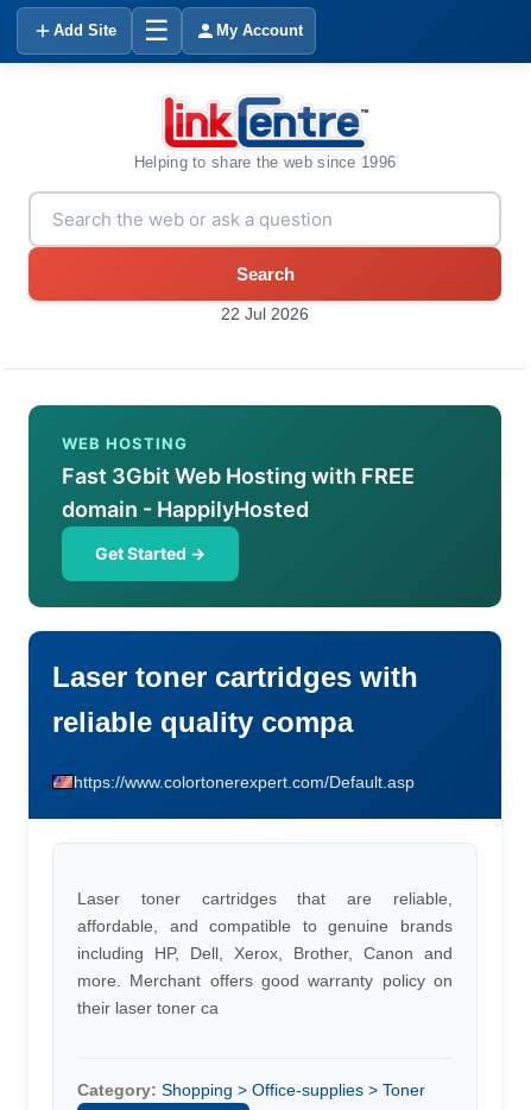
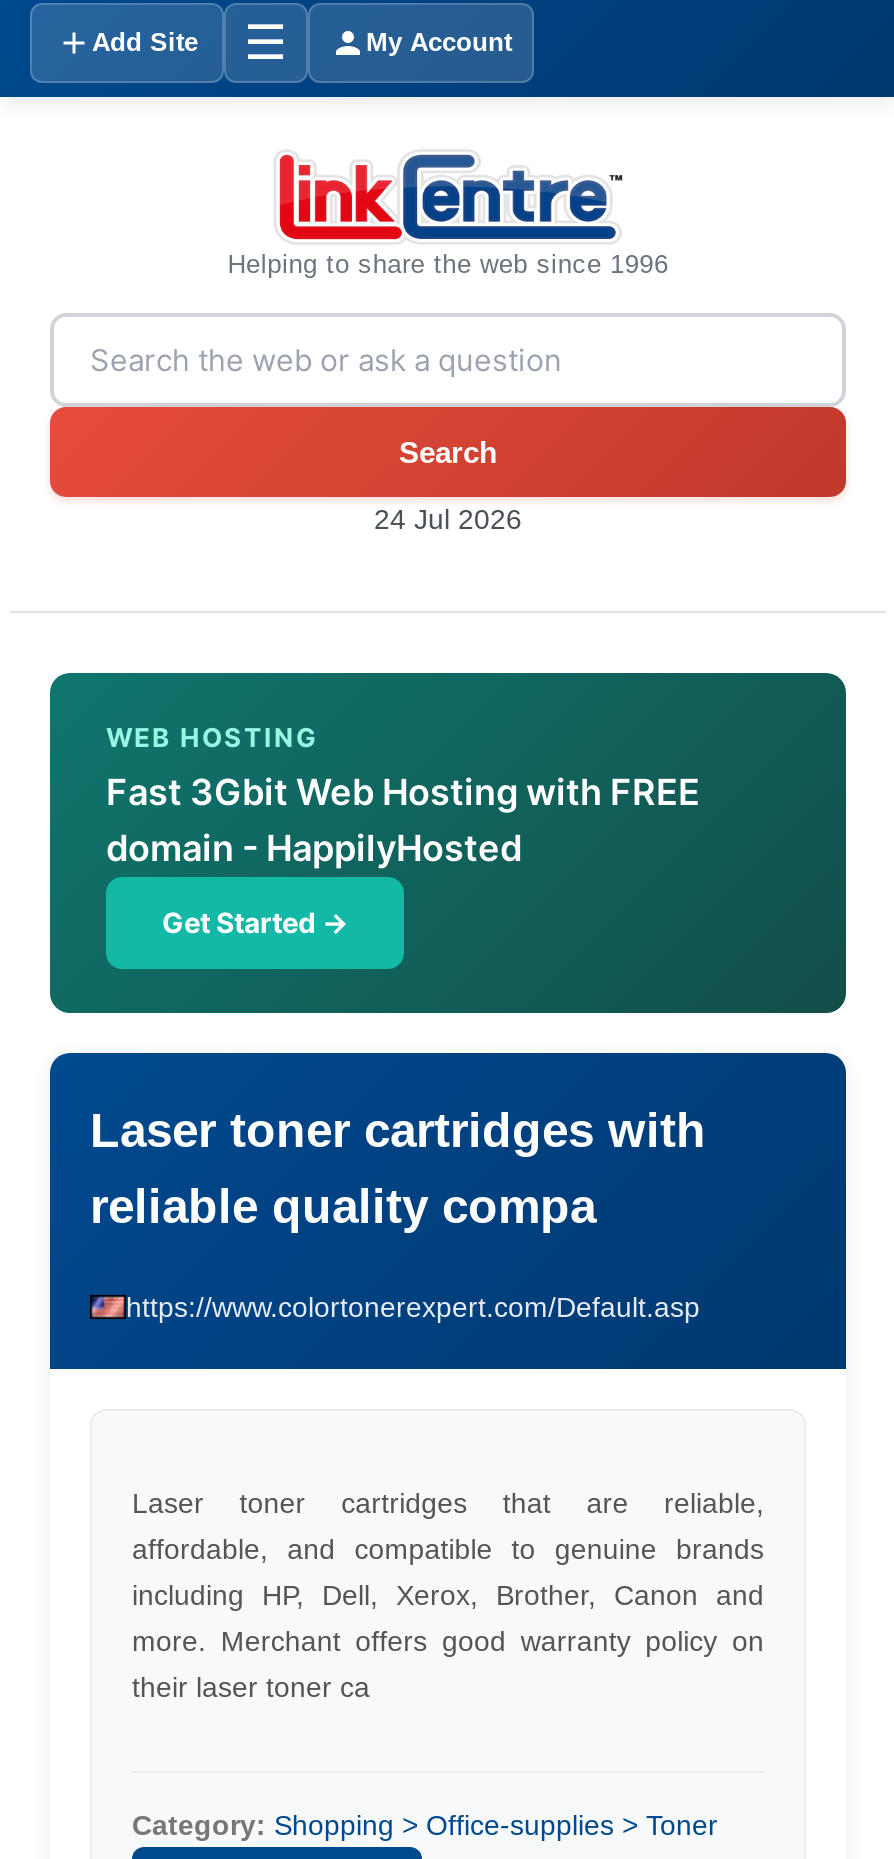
[221,304,309,323] 22 Jul 2026 -> [374,503,522,535] 24 Jul 2026

